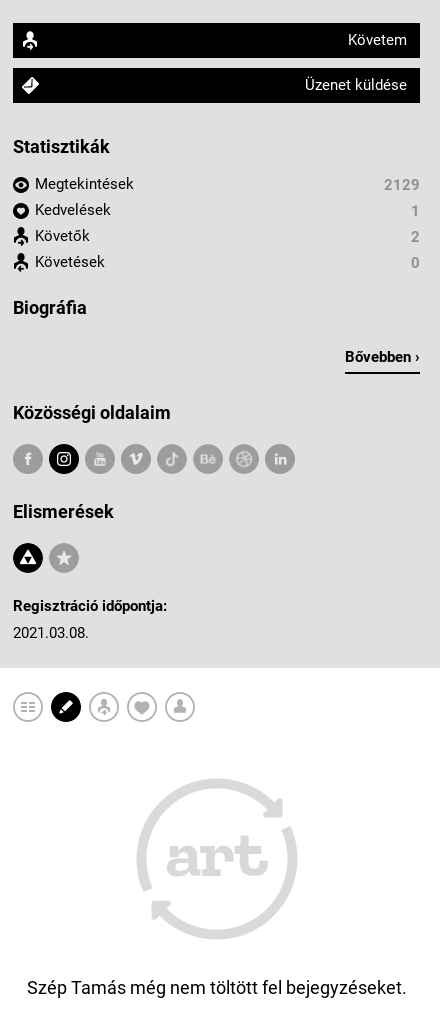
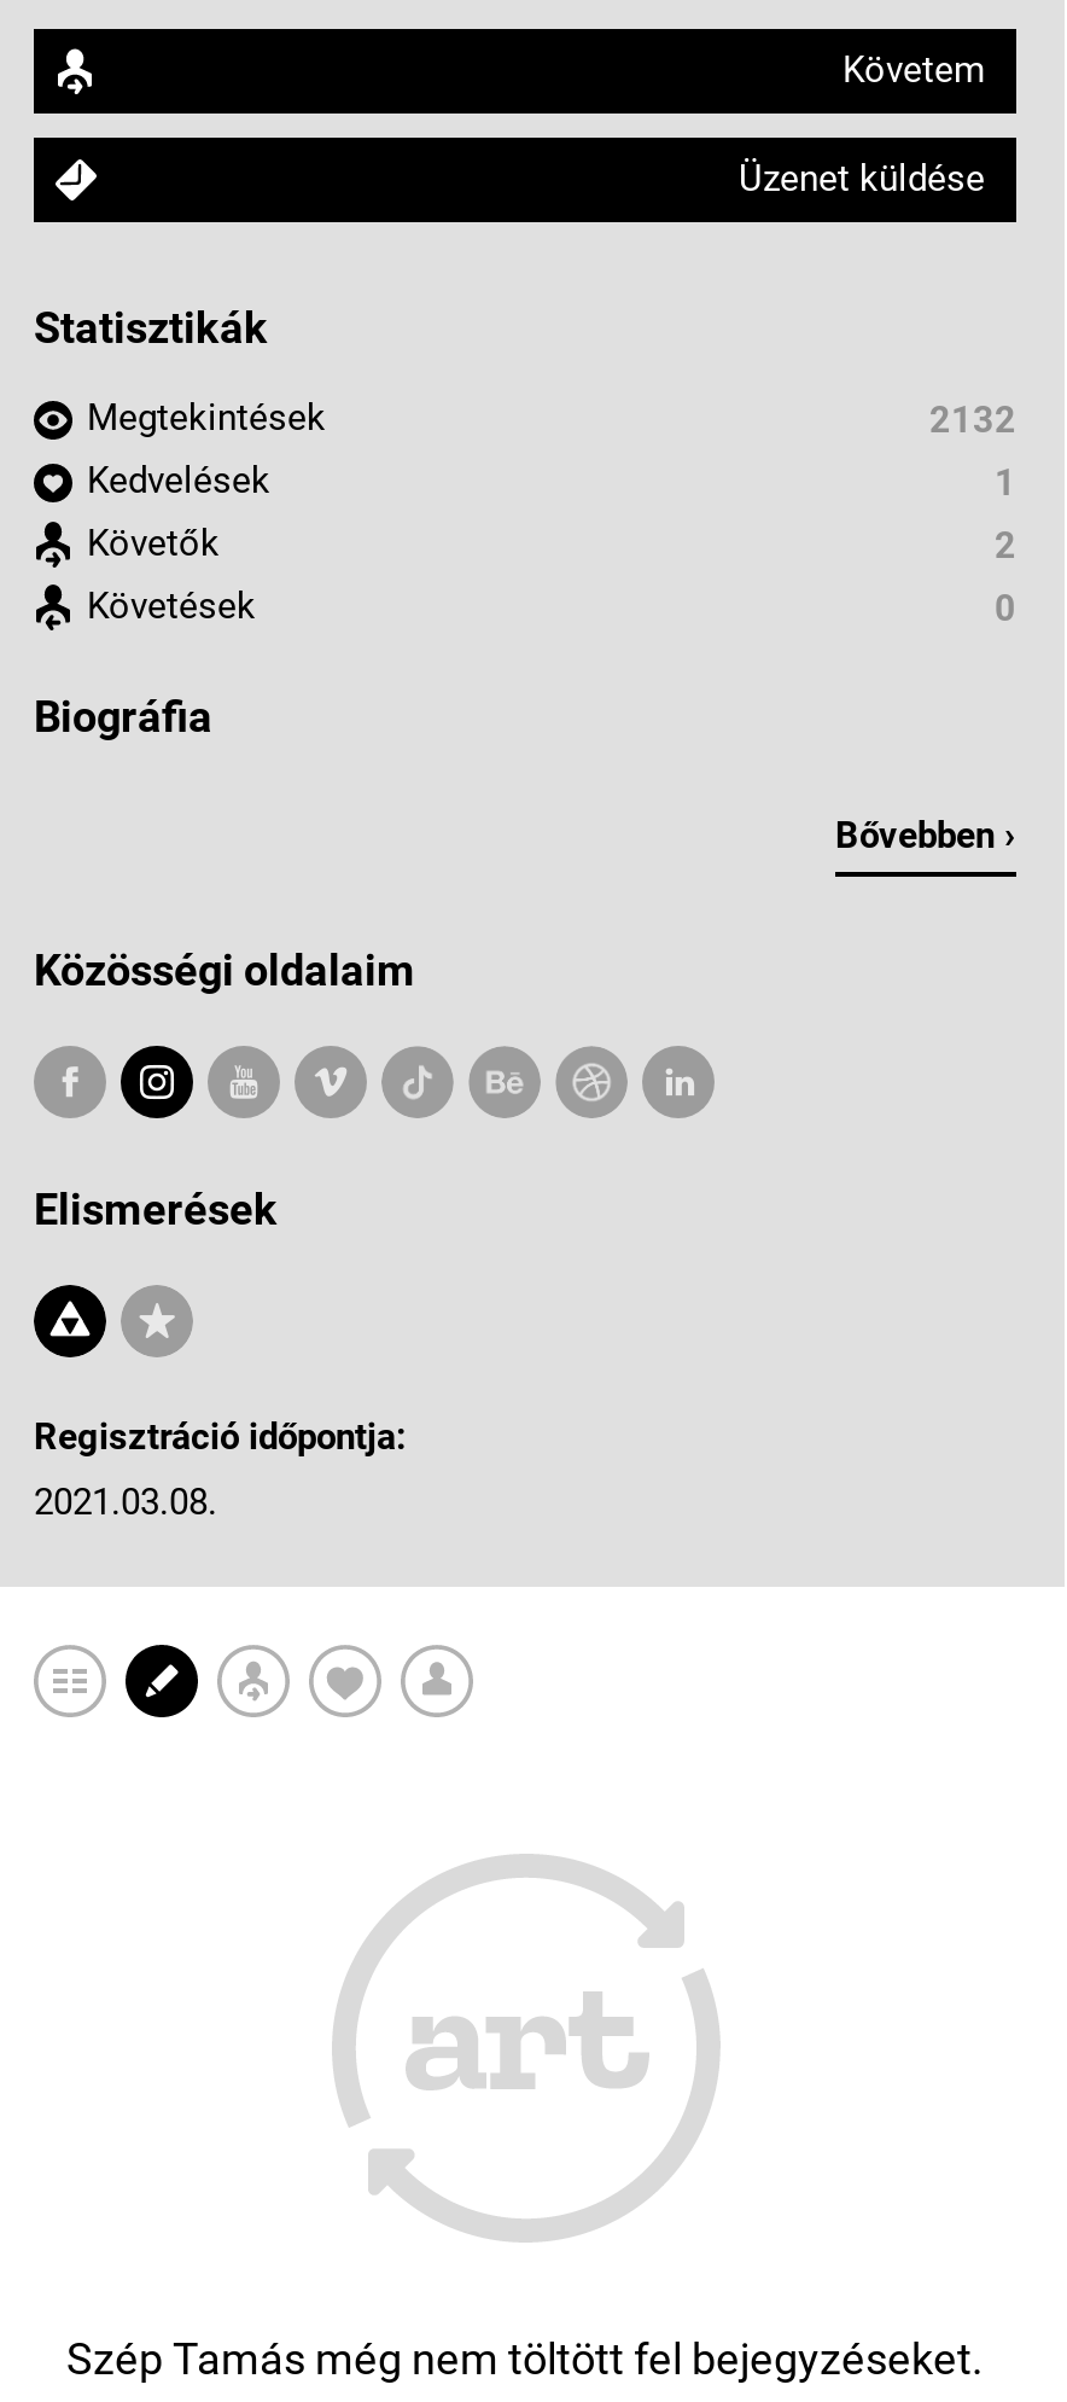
[384,176,420,194] 2129 -> [929,399,1016,442] 2132

